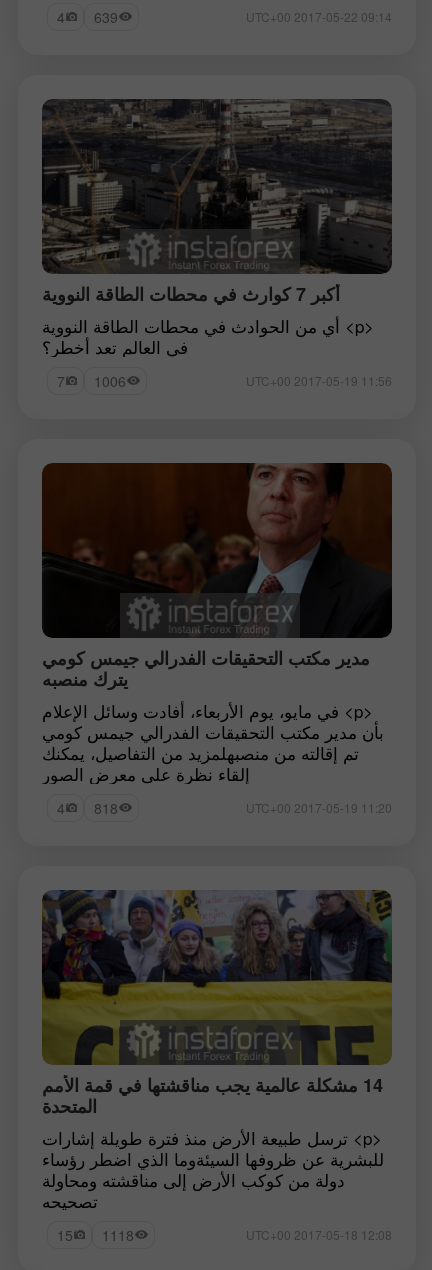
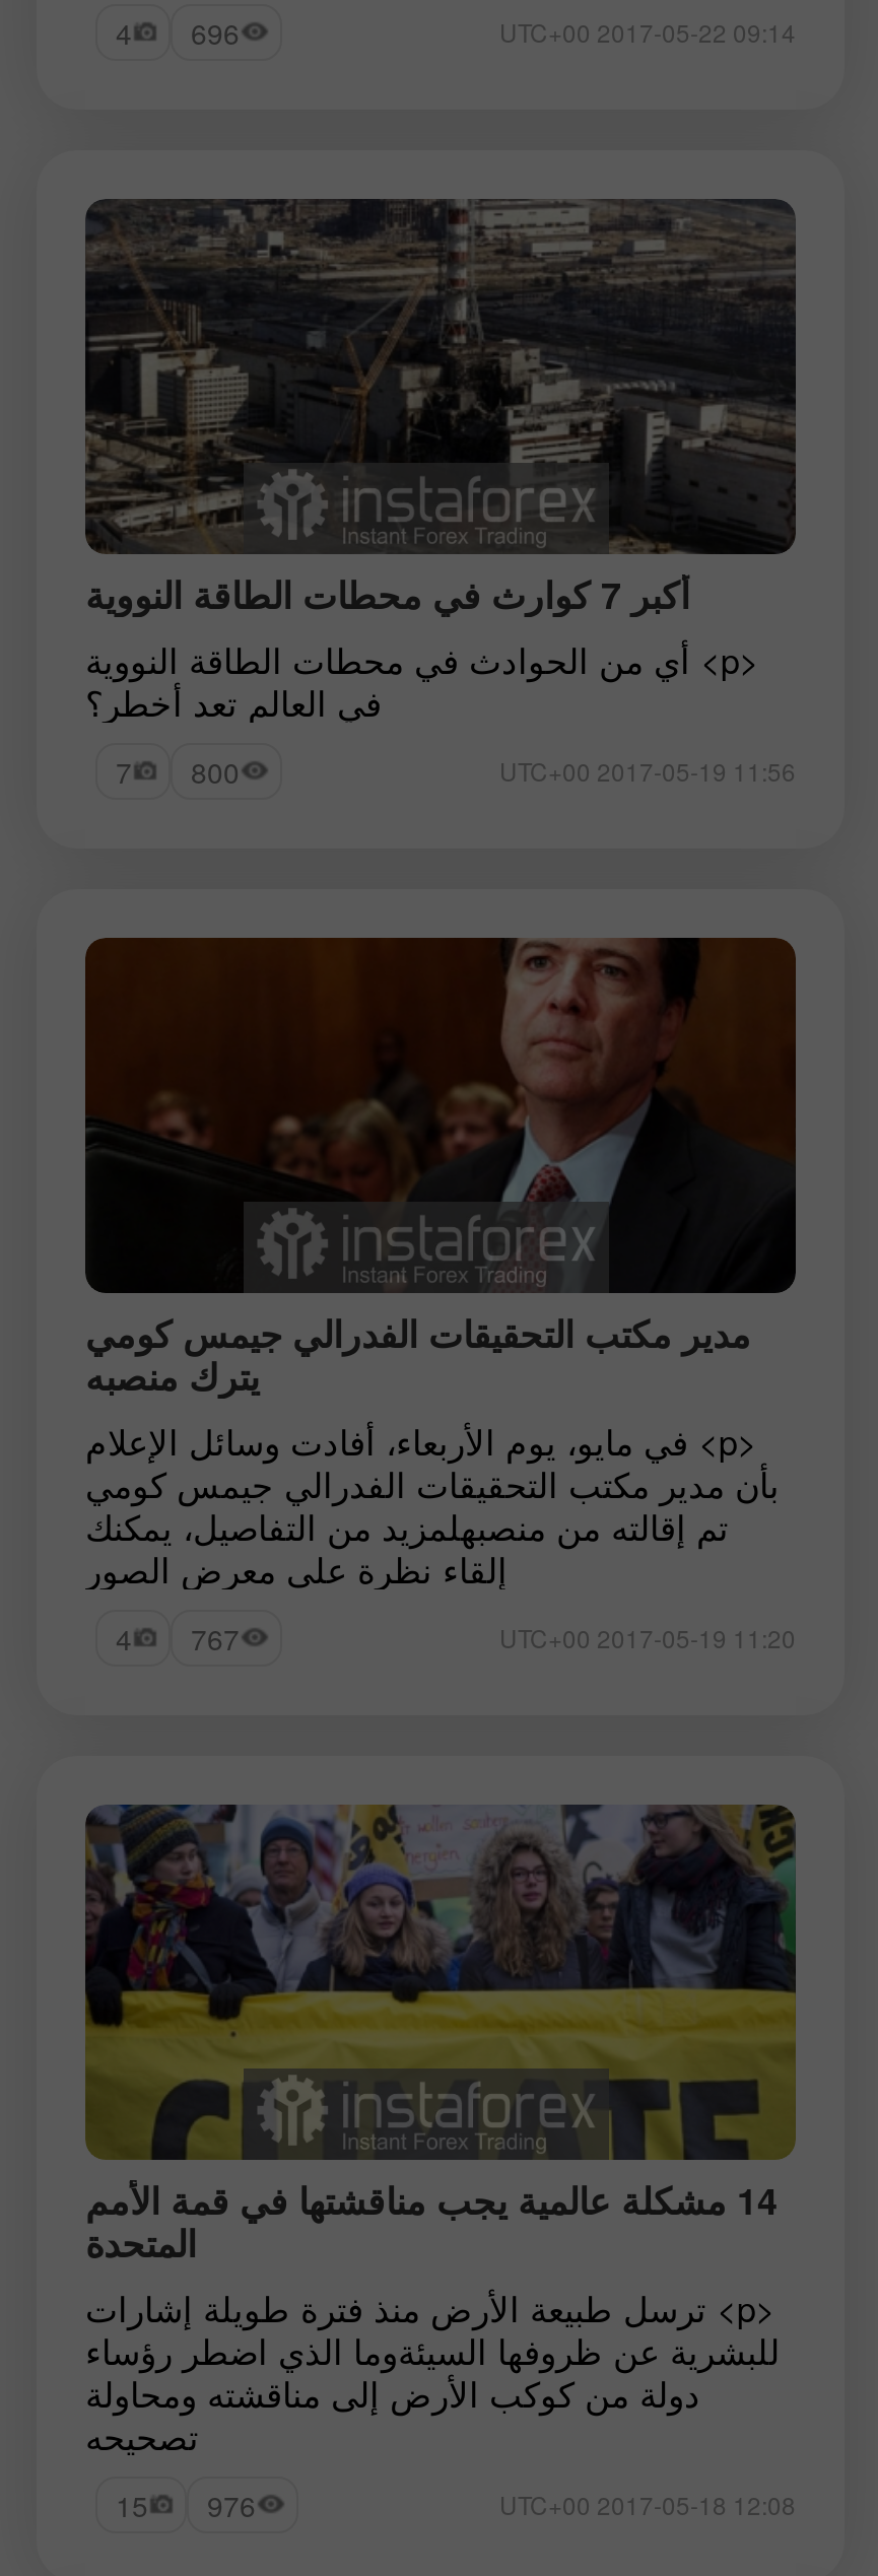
[57,7,118,27] 4 639 -> [116,12,240,53] 4 696
[57,371,126,391] 7 1006 -> [116,751,240,792] 7 800
[57,798,118,818] 4 818 -> [116,1618,240,1658] 4 767
[57,1225,134,1245] 15 1118 -> [116,2485,256,2525] 15 976

